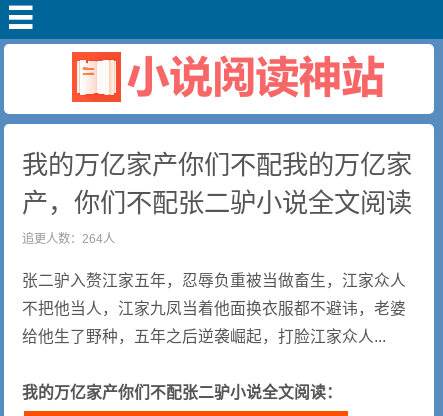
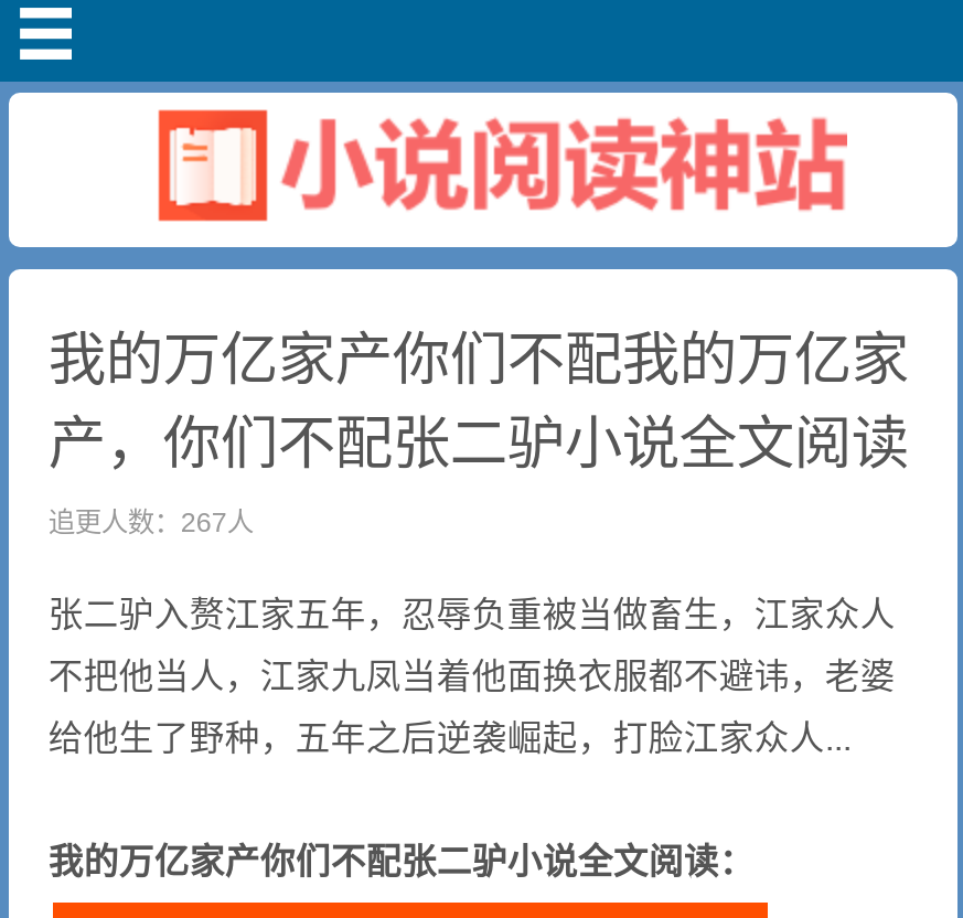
[22,232,115,246] 追更人数：264人 -> [48,508,253,538] 追更人数：267人

